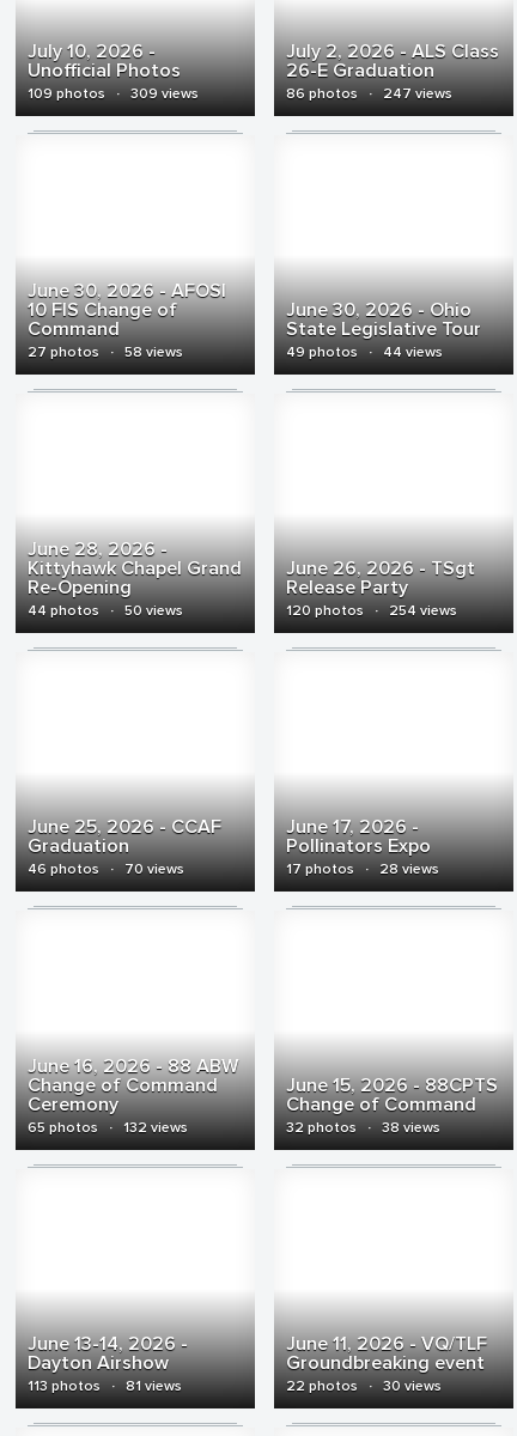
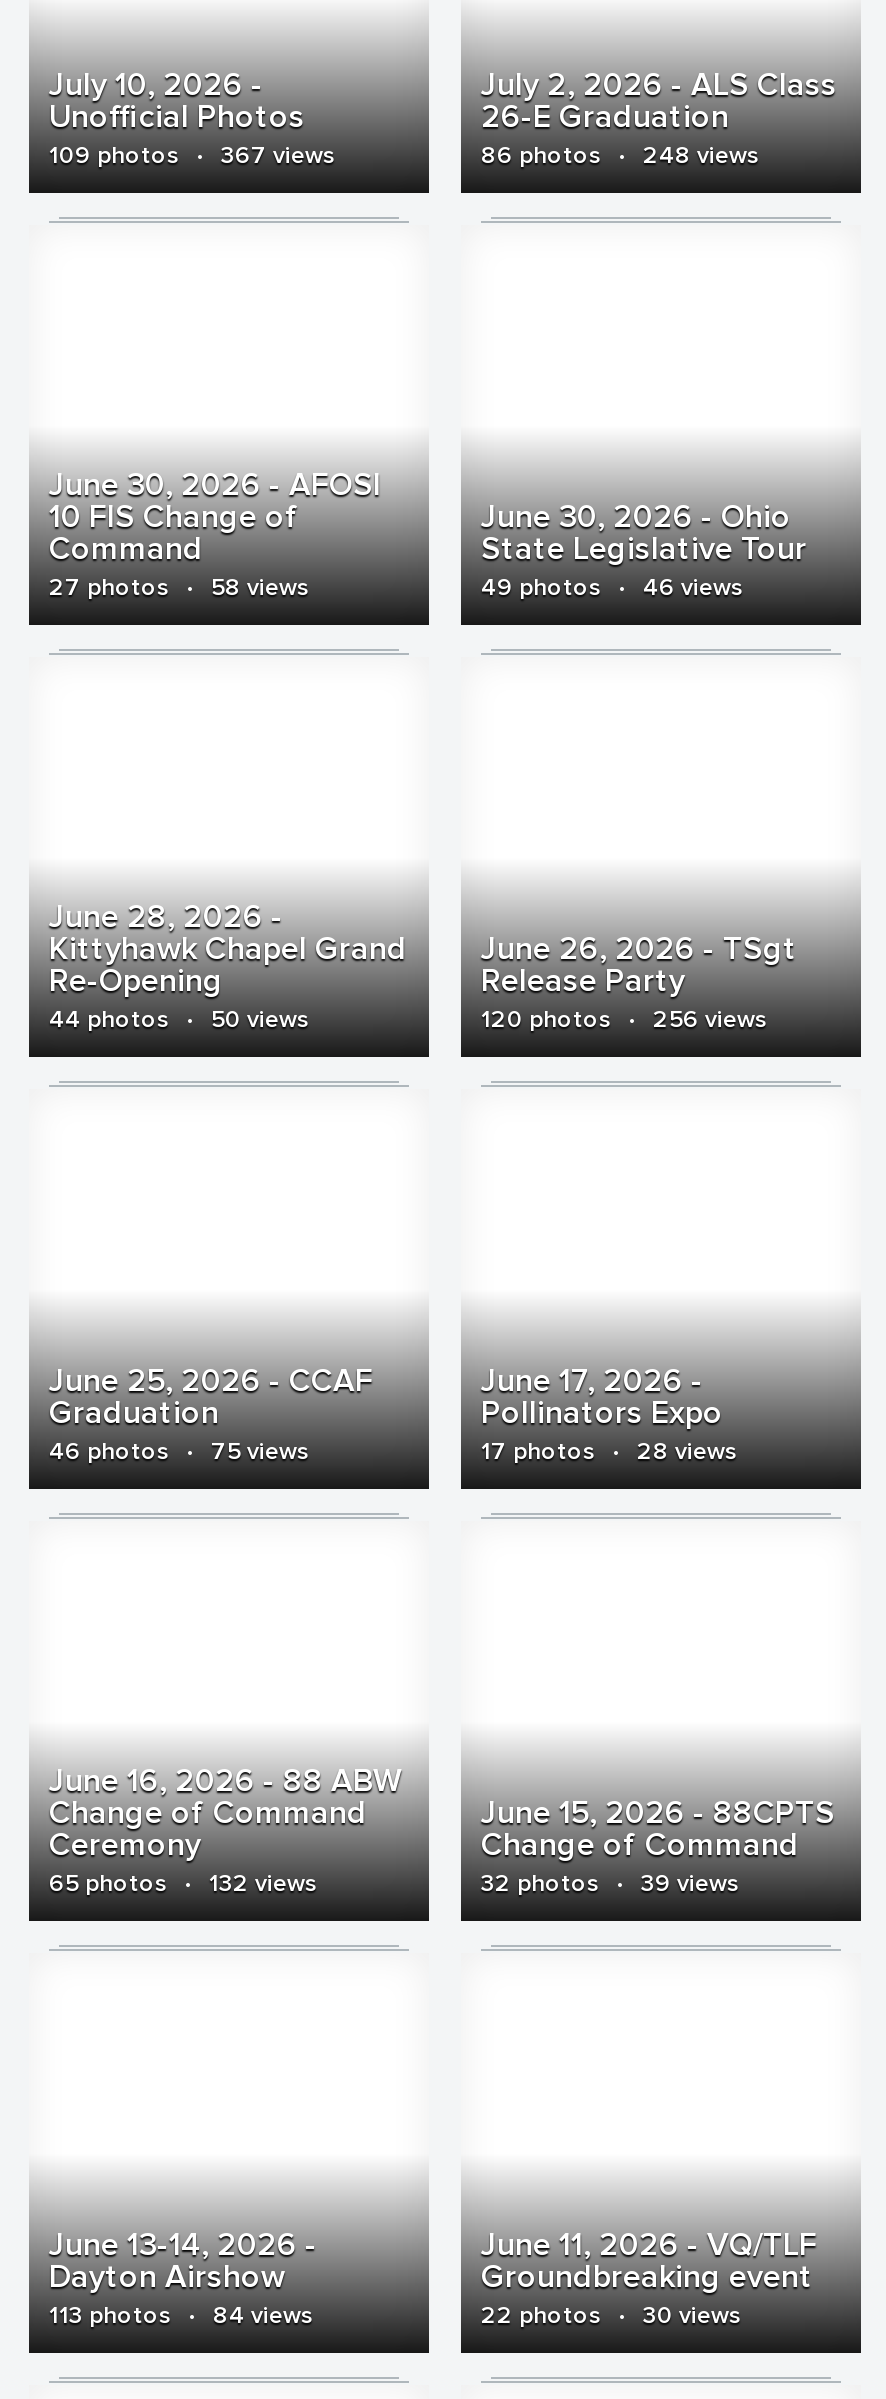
[28,85,199,103] 109 photos · 309 views -> [49,141,335,171] 109 photos · 367 views
[286,85,452,103] 86 photos · 247 views -> [481,141,759,171] 86 photos · 248 views
[286,343,443,361] 49 photos · 44 views -> [481,573,743,603] 49 photos · 46 views
[286,602,457,620] 120 photos · 254 views -> [481,1005,767,1035] 120 photos · 256 views
[28,860,184,878] 46 photos · 70 views -> [49,1437,309,1467] 46 photos · 75 views
[286,1119,440,1137] 32 photos · 38 views -> [481,1869,739,1899] 32 photos · 39 views
[28,1377,182,1395] 113 photos · 81 views -> [49,2301,313,2331] 113 photos · 84 views

